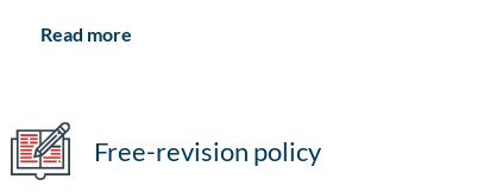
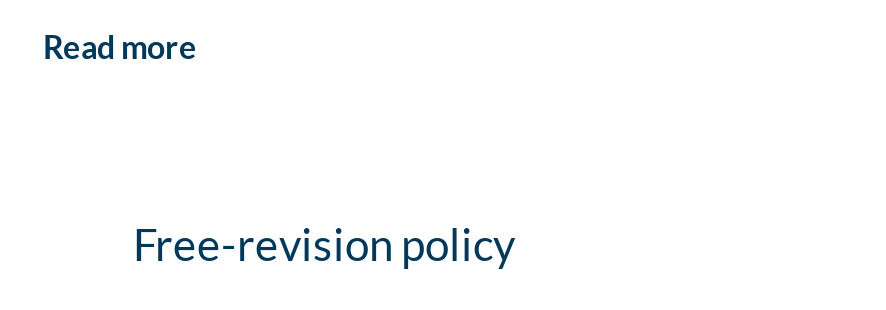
[10,121,71,181] [image] -> none

